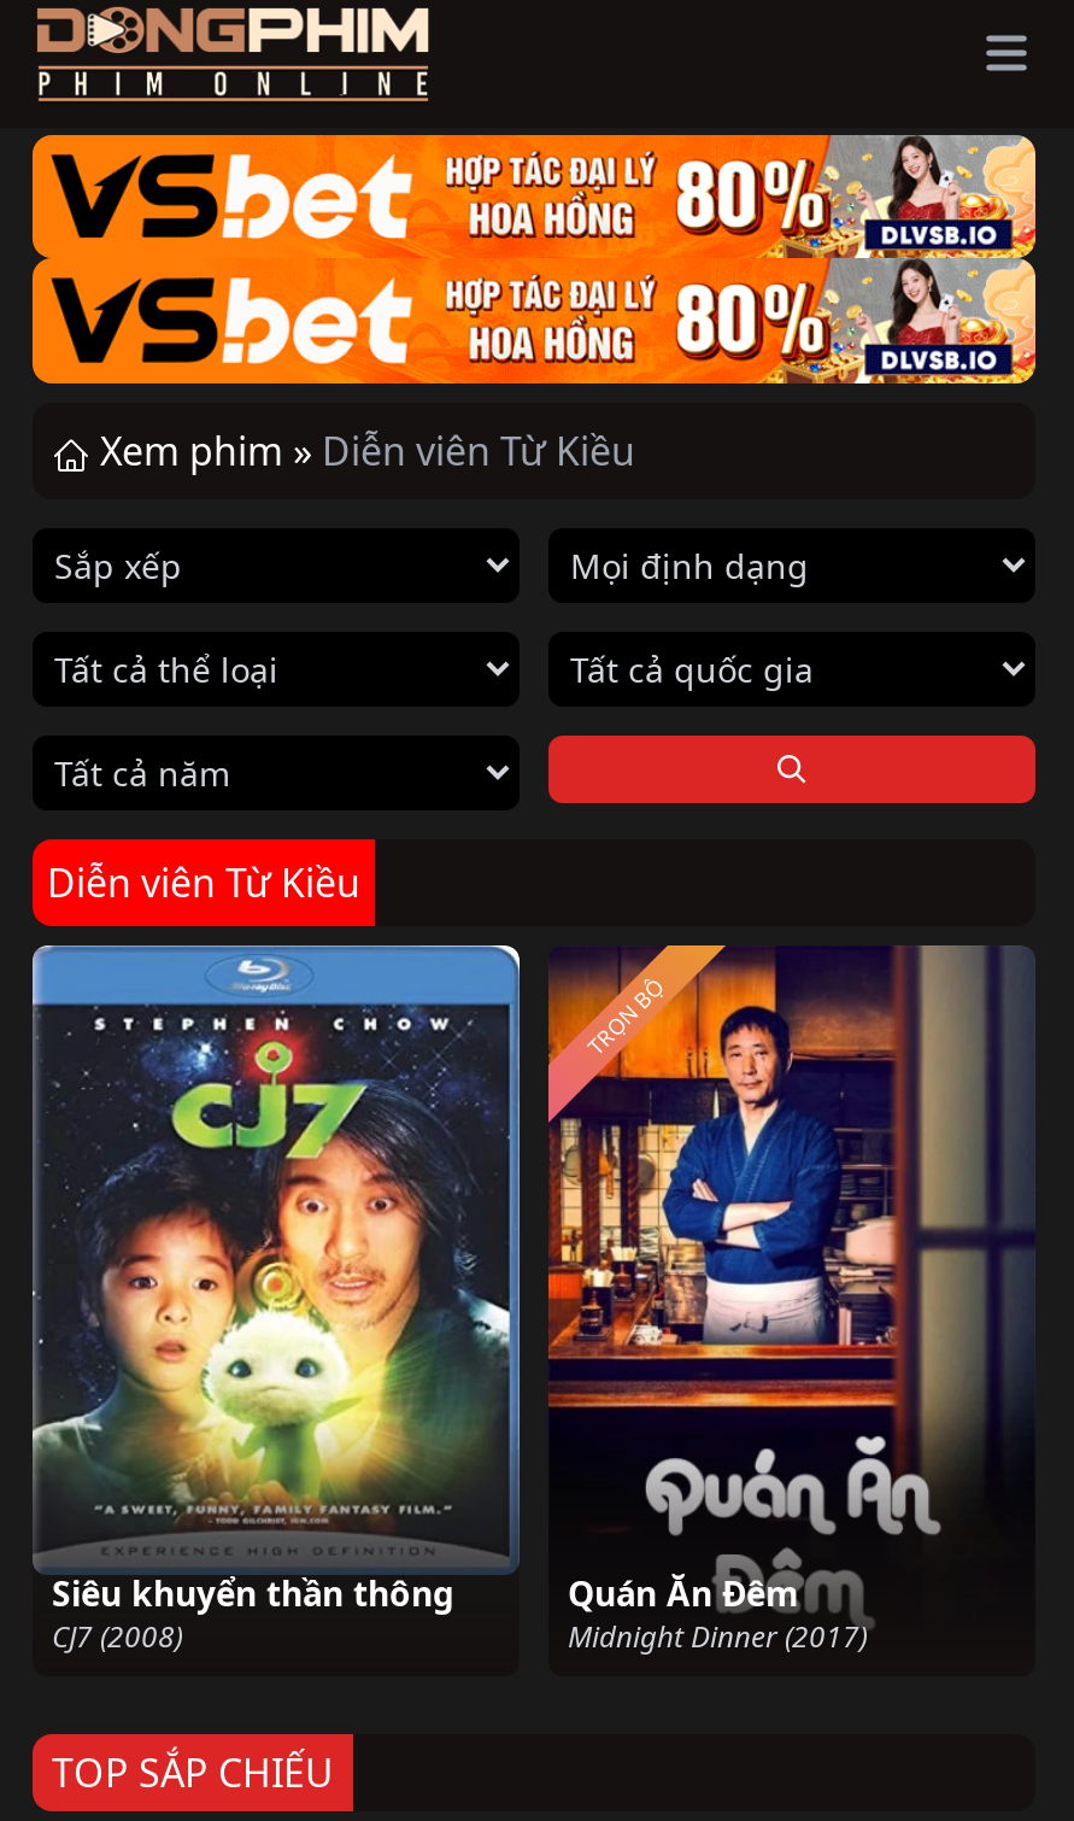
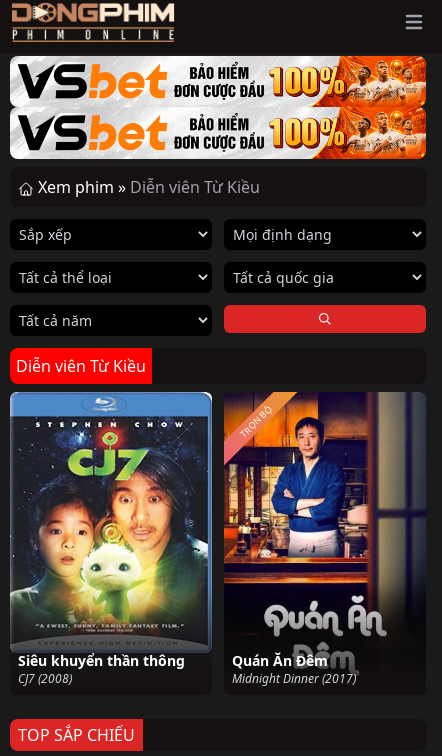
[30,133,1038,386] [image] -> [9,55,427,160] [image]

